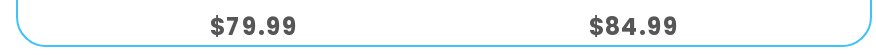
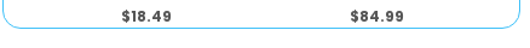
[210,12,298,44] $79.99 -> [121,7,172,26] $18.49

